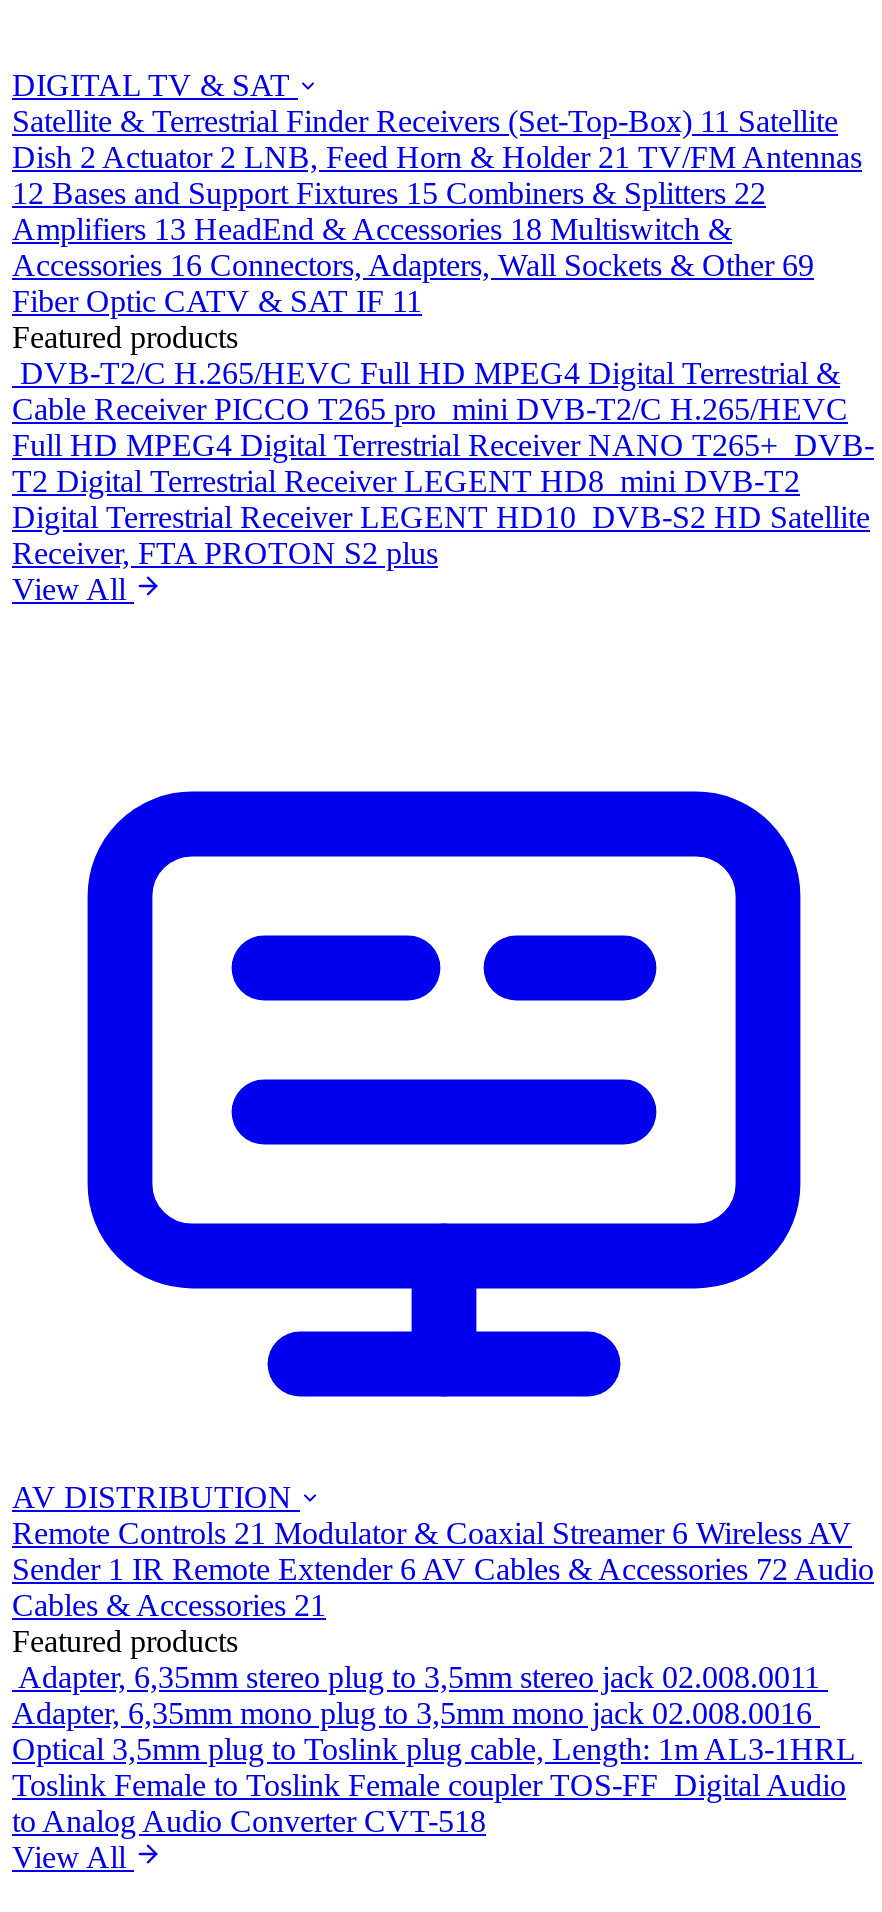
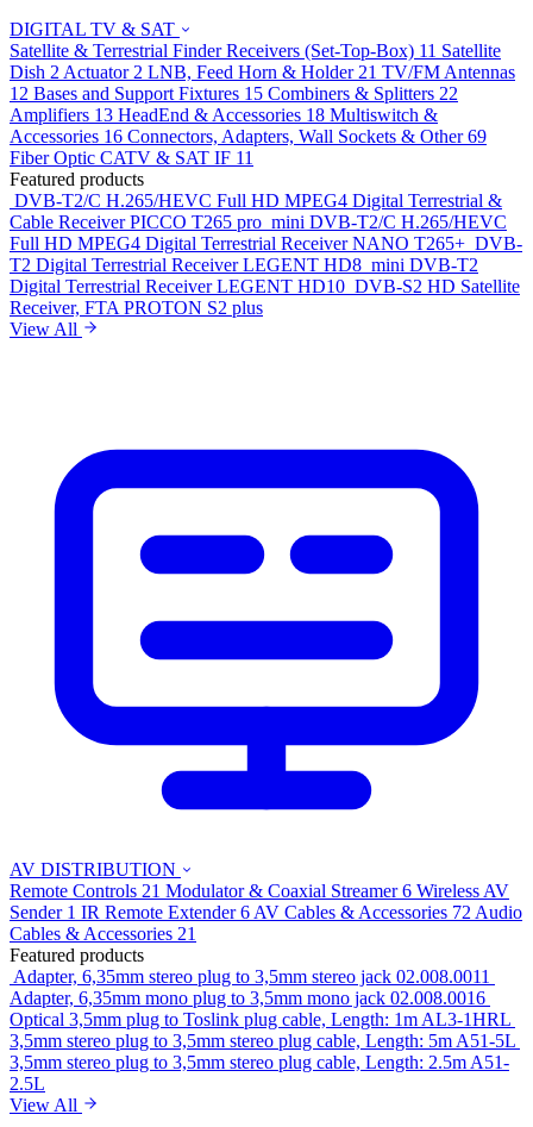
[12,1768,846,1838] Toslink Female to Toslink Female coupler TOS-FF Digital Audio | to Analog Audio Converter CVT-518 -> [10,1031,515,1094] 3,5mm stereo plug to 3,5mm stereo plug cable, Length: 5m A51-5L | 3,5mm stereo plug to 3,5mm stereo plug cable, Length: 2.5m A51- | 2.5L

